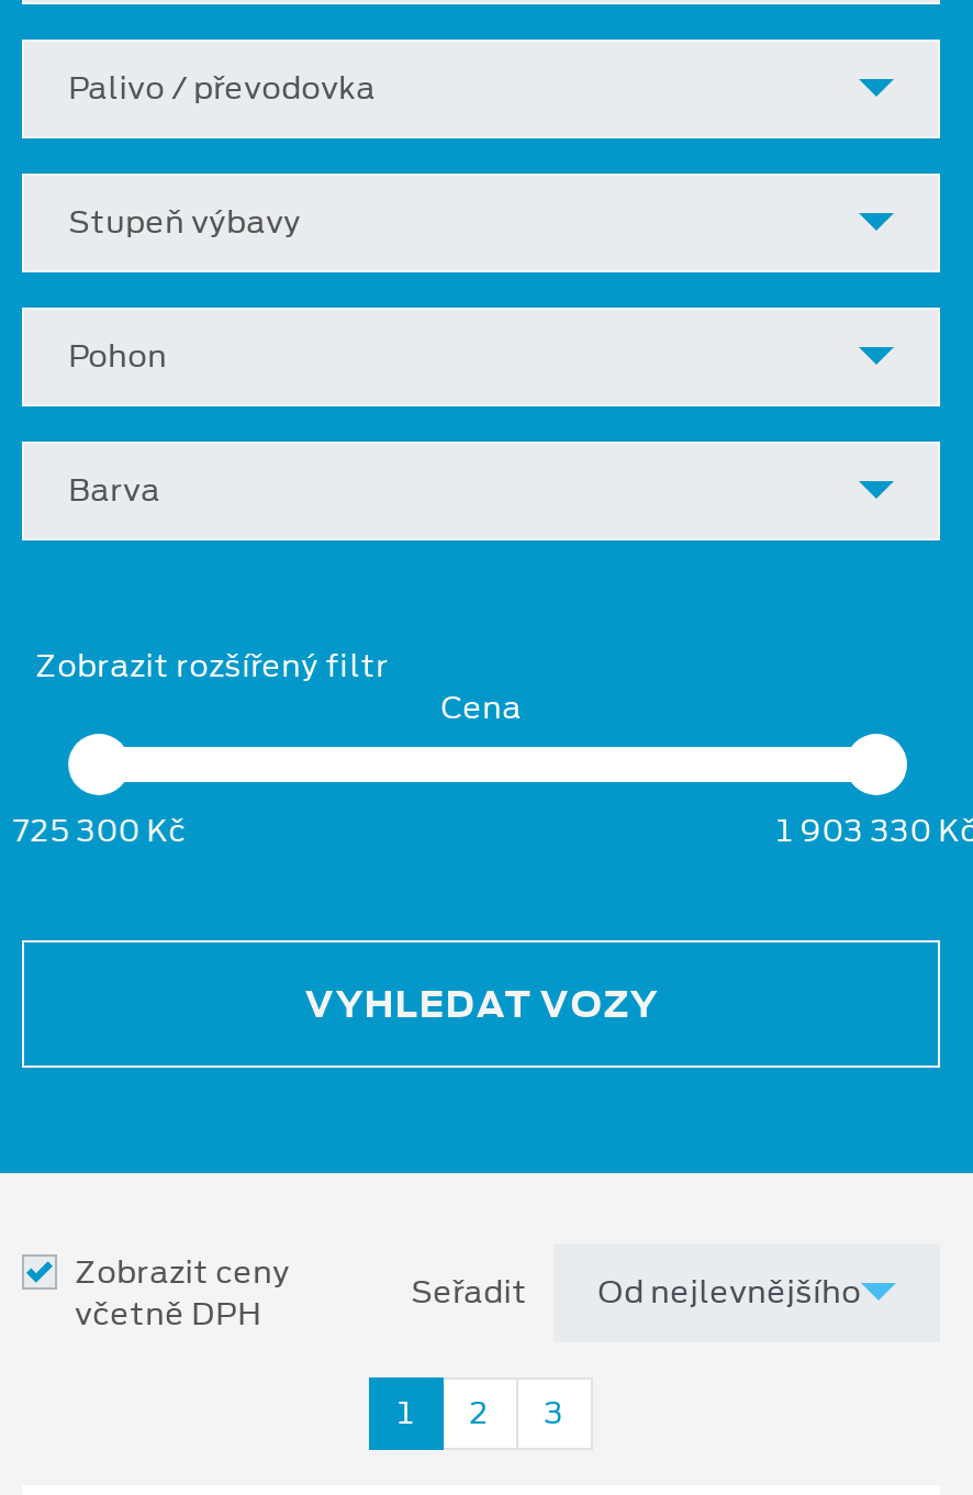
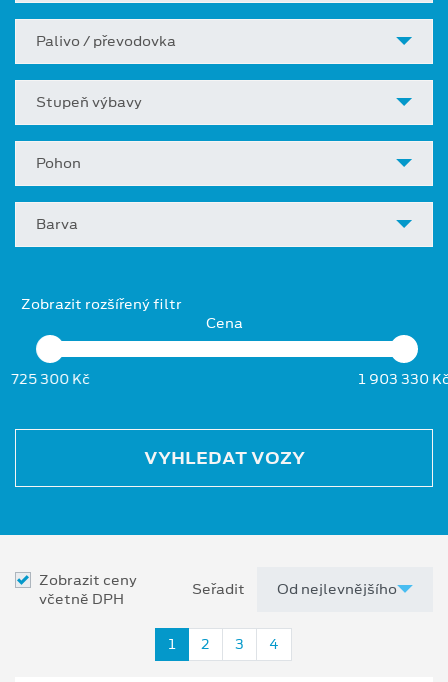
none -> [269,634,279,654] 4

